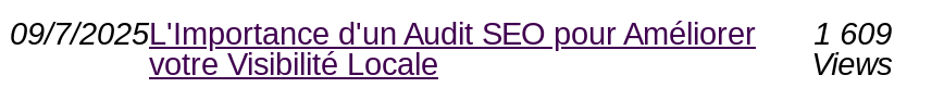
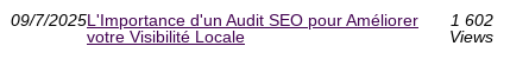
[10,17,892,52] 09/7/2025L'Importance d'un Audit SEO pour Améliorer 1 609 -> [11,11,493,30] 09/7/2025L'Importance d'un Audit SEO pour Améliorer 1 602

